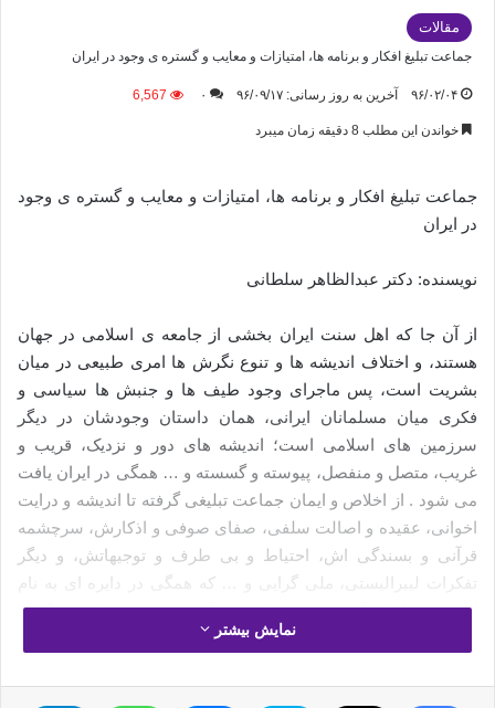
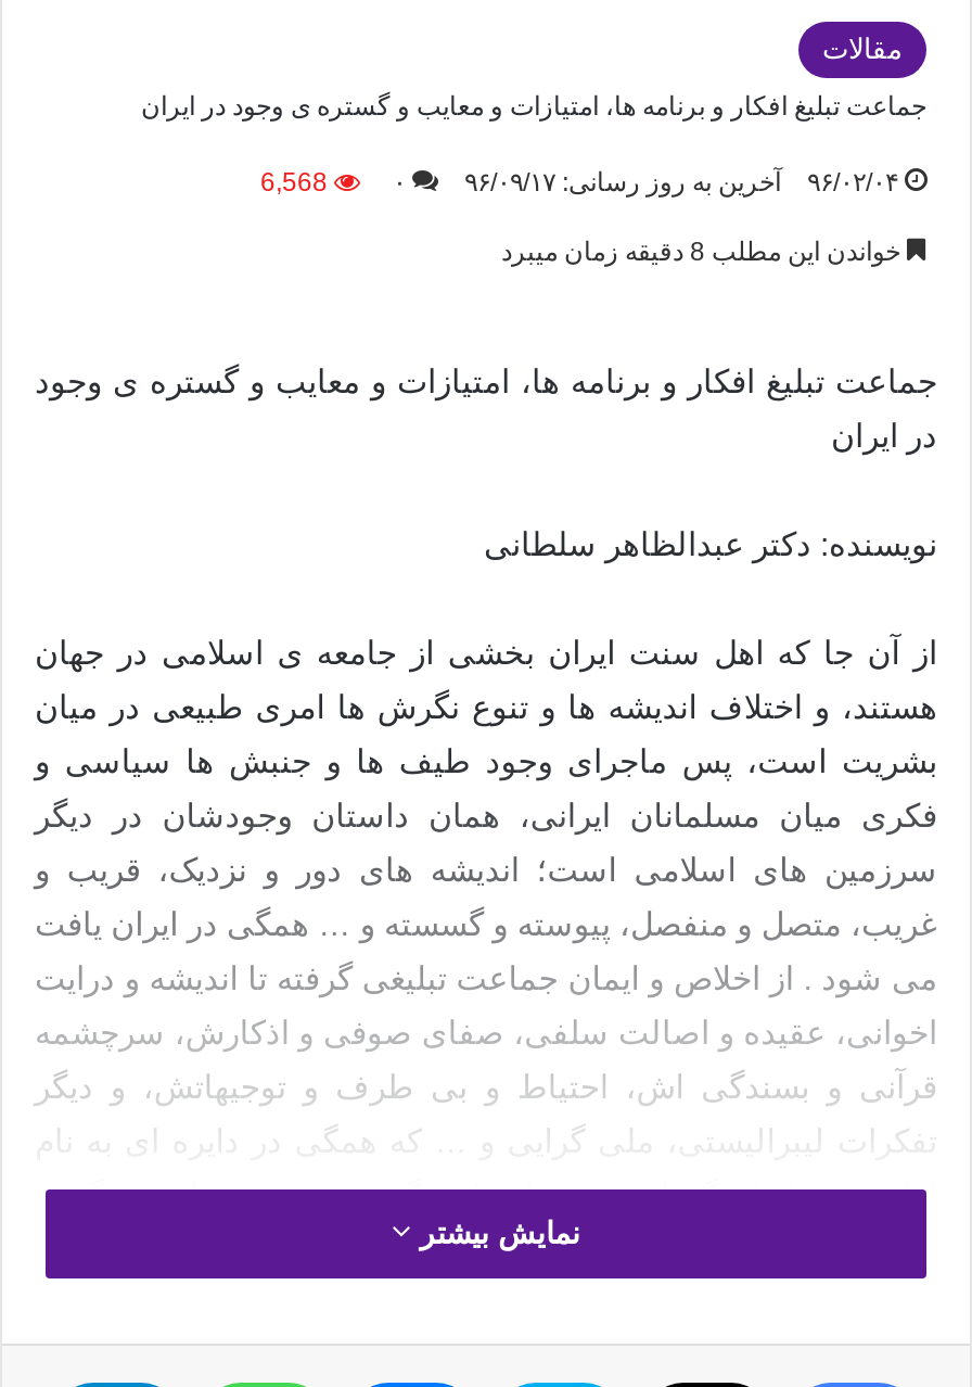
[133,87,167,103] 6,567 -> [260,167,328,198] 6,568

